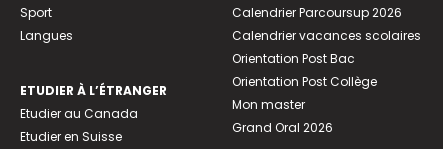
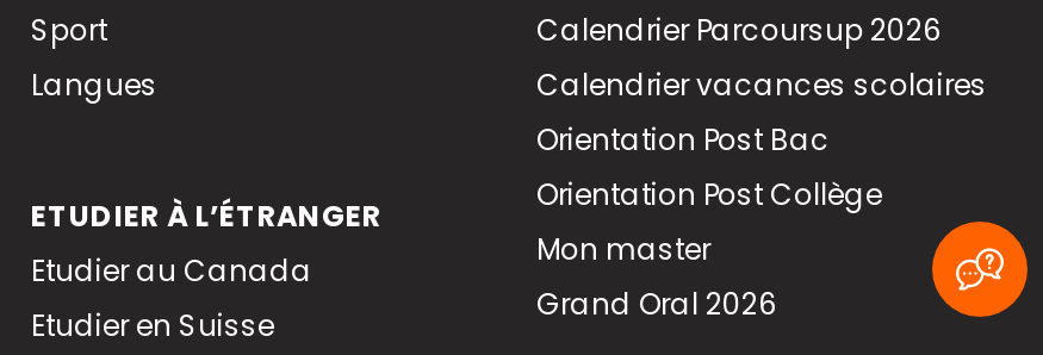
none -> [930,219,1030,319] [image]

